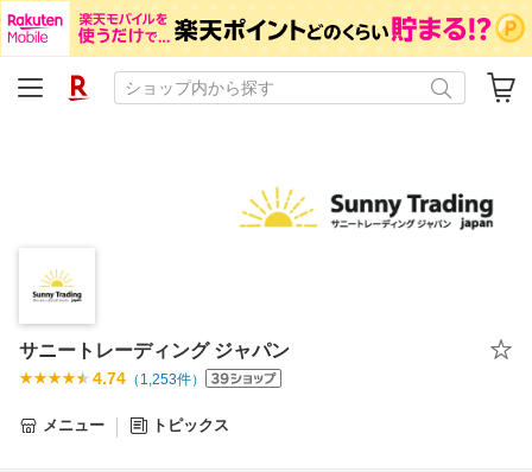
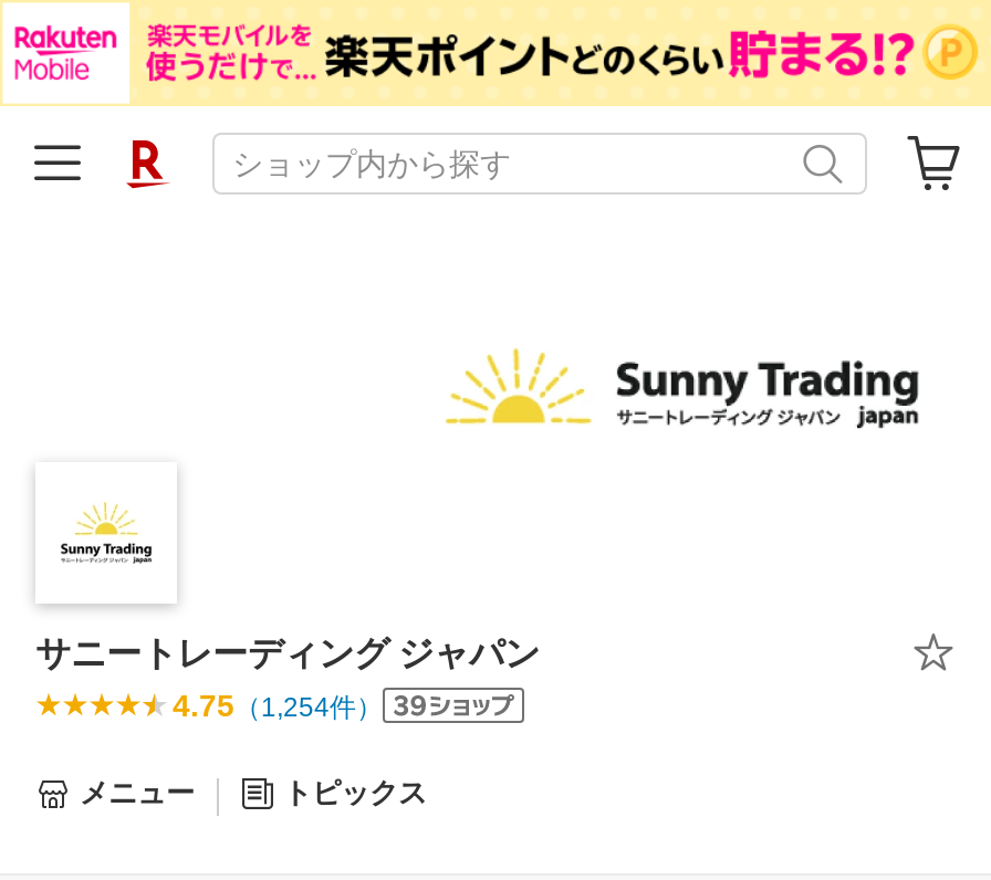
[93,369,205,388] 4.74（1,253件） -> [173,688,383,723] 4.75（1,254件）

